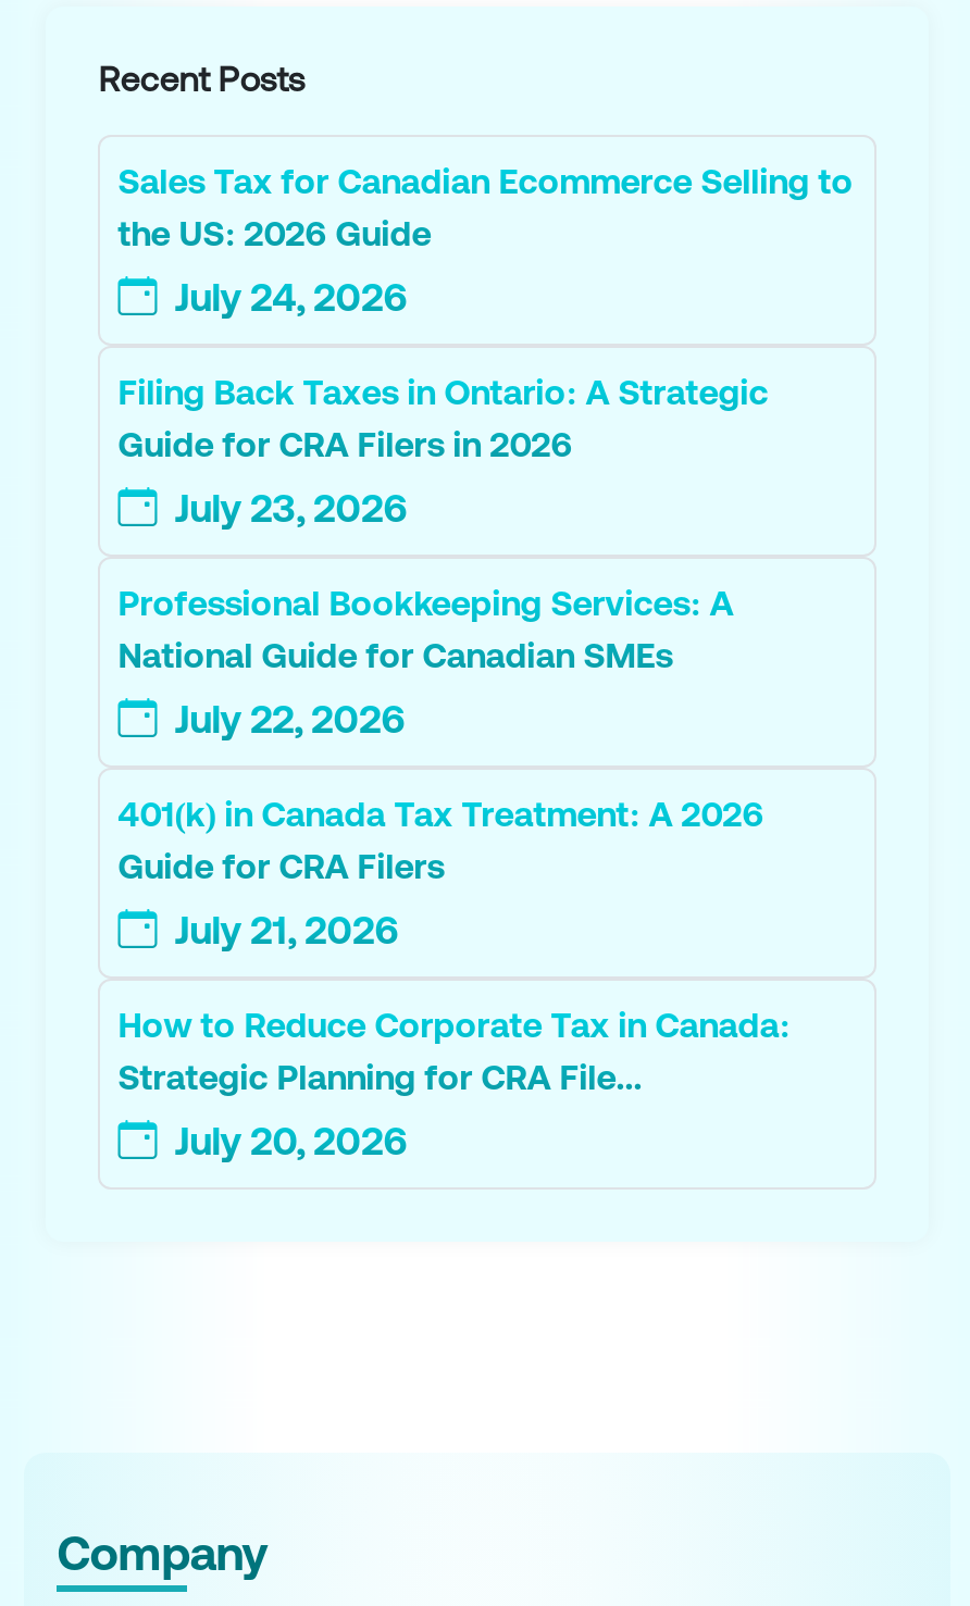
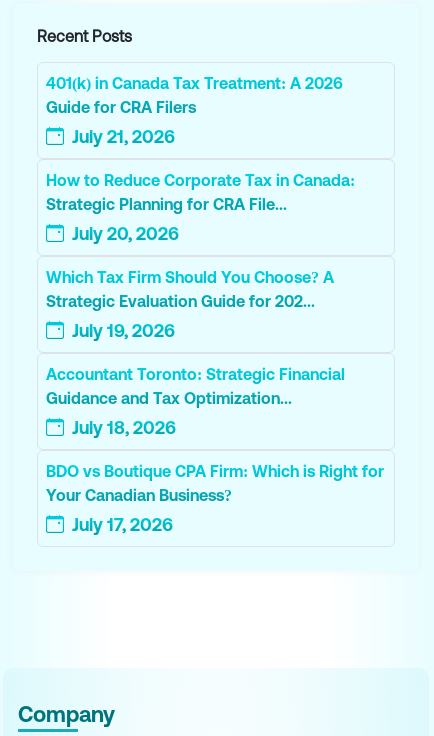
[118,160,853,741] Sales Tax for Canadian Ecommerce Selling to | the US: 2026 Guide | July 24, 2026 | Filing Back Taxes in Ontario: A Strategic | Guide for CRA Filers in 2026 | July 23, 2026 | Professional Bookkeeping Services: A | National Guide for Canadian SMEs | July 22, 2026 -> none
moved [118,793,790,1163] -> [46,74,355,244]: 401(k) in Canada Tax Treatment: A 2026 | Guide for CRA Filers | July 21, 2026 | How to Reduce Corporate Tax in Canada: | Strategic Planning for CRA File... | July 20, 2026
none -> [46,268,384,535] Which Tax Firm Should You Choose? A | Strategic Evaluation Guide for 202... | July 19, 2026 | Accountant Toronto: Strategic Financial | Guidance and Tax Optimization... | July 18, 2026 | BDO vs Boutique CPA Firm: Which is Right for | Your Canadian Business? | July 17, 2026

